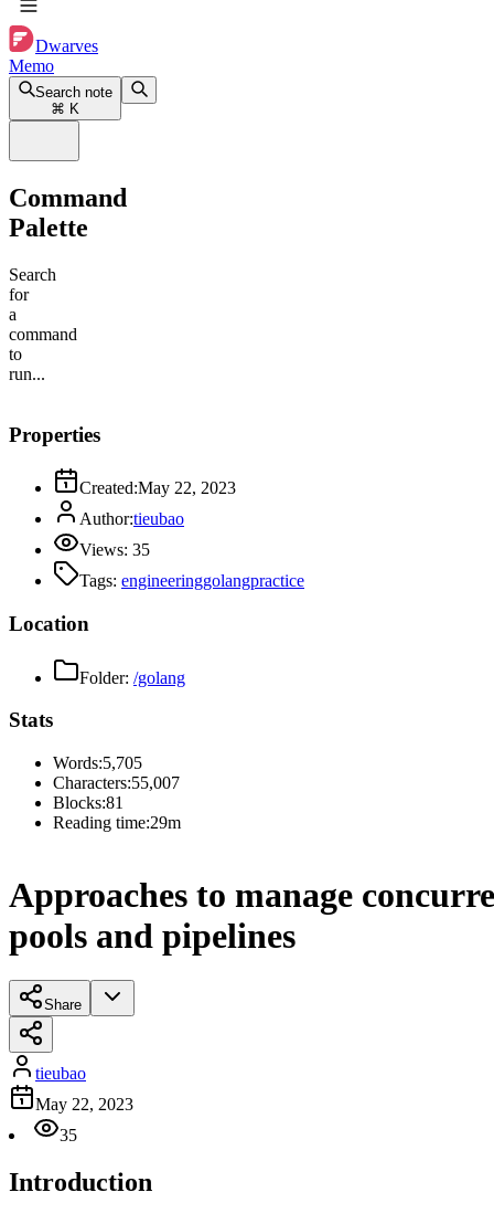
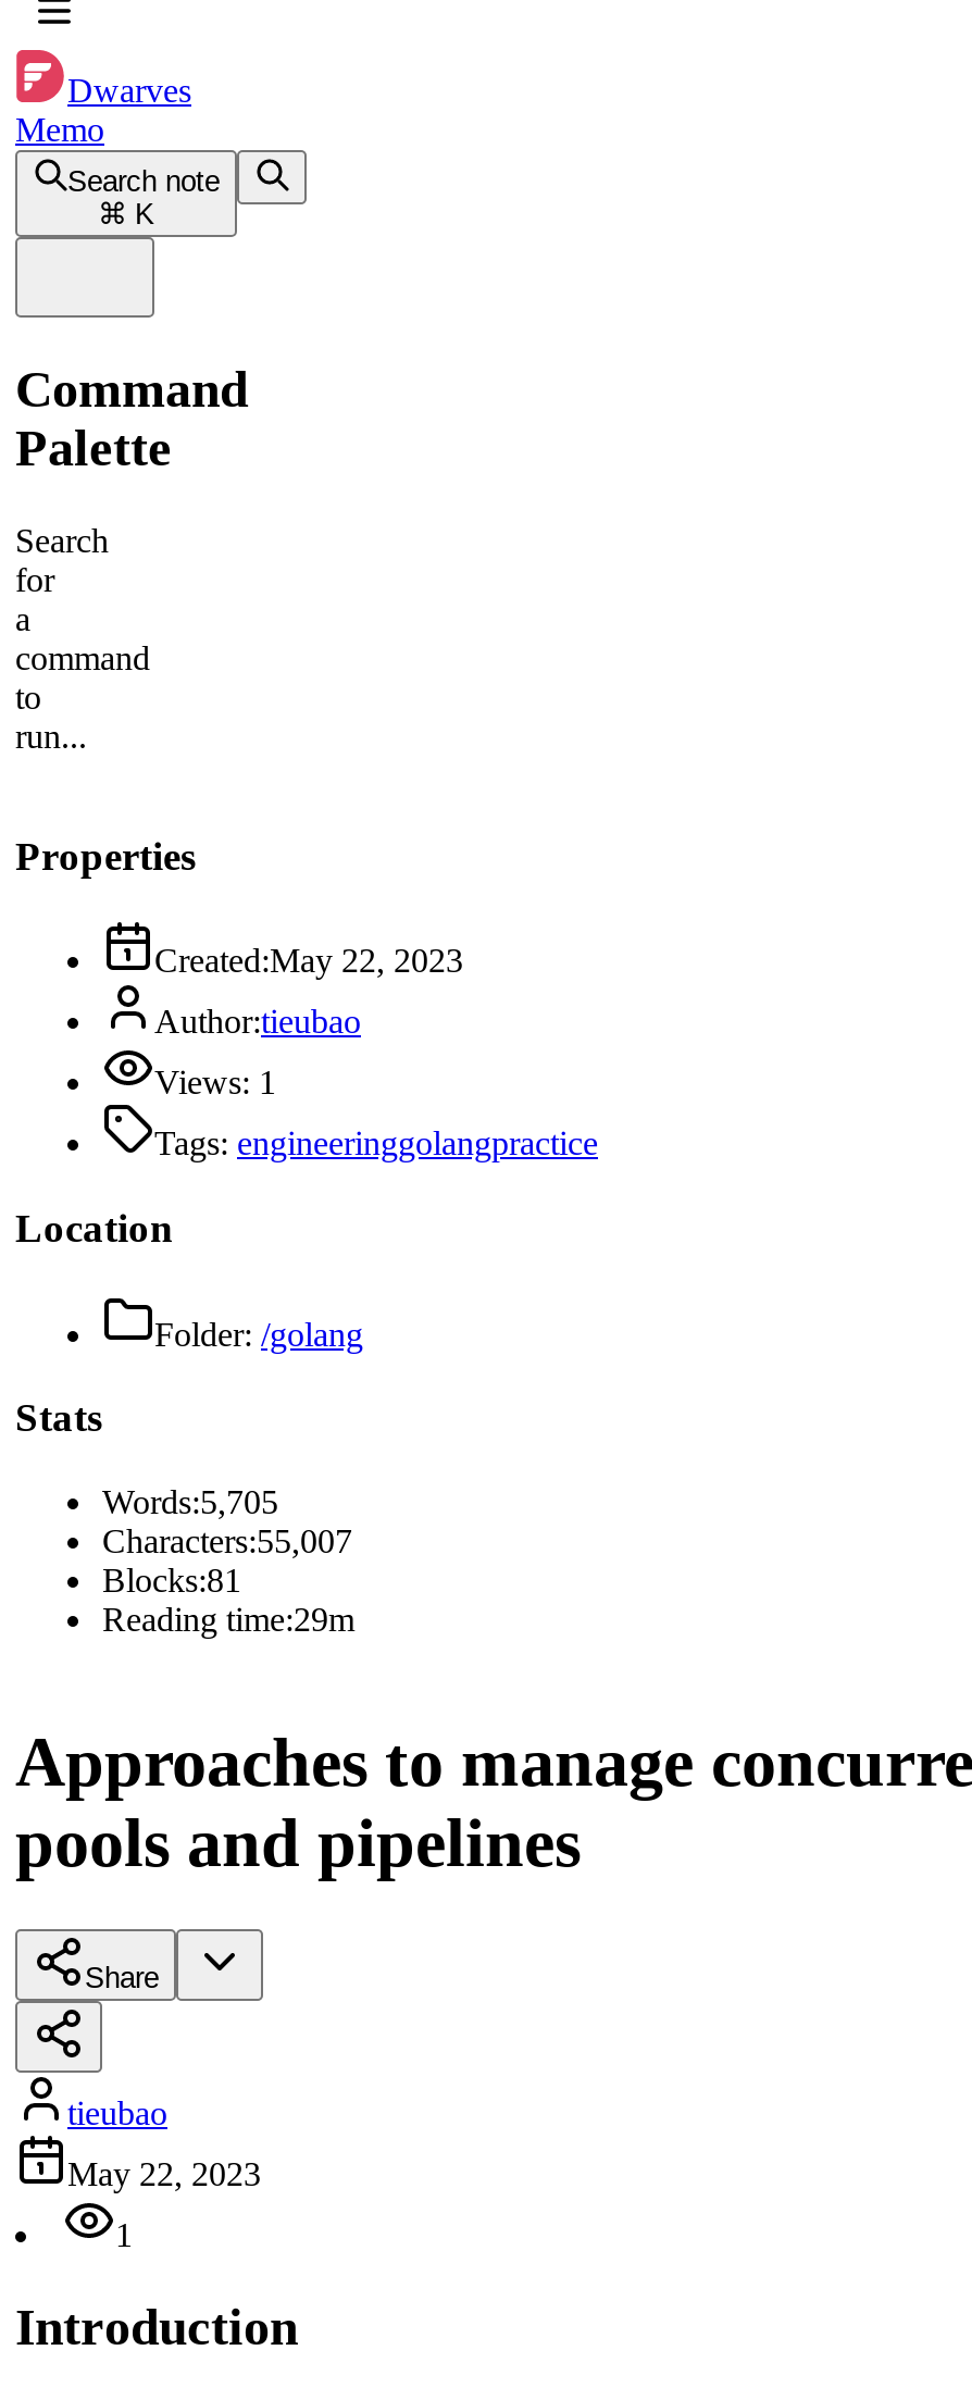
[79,540,150,559] Views: 35 -> [154,1064,276,1101] Views: 1
[60,1126,77,1144] 35 -> [115,2216,133,2253] 1

